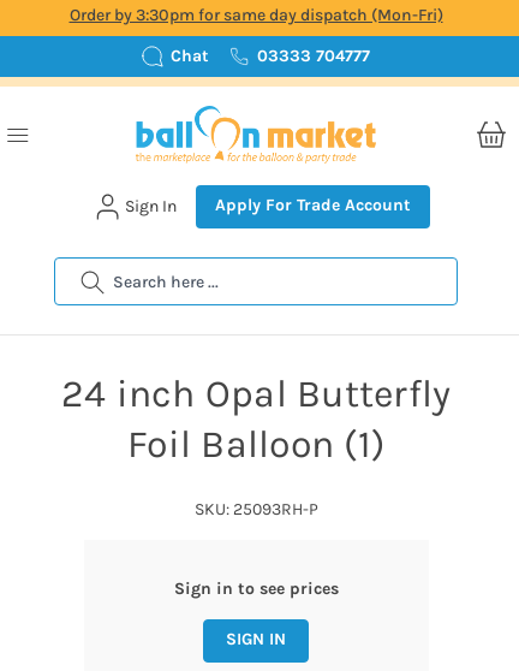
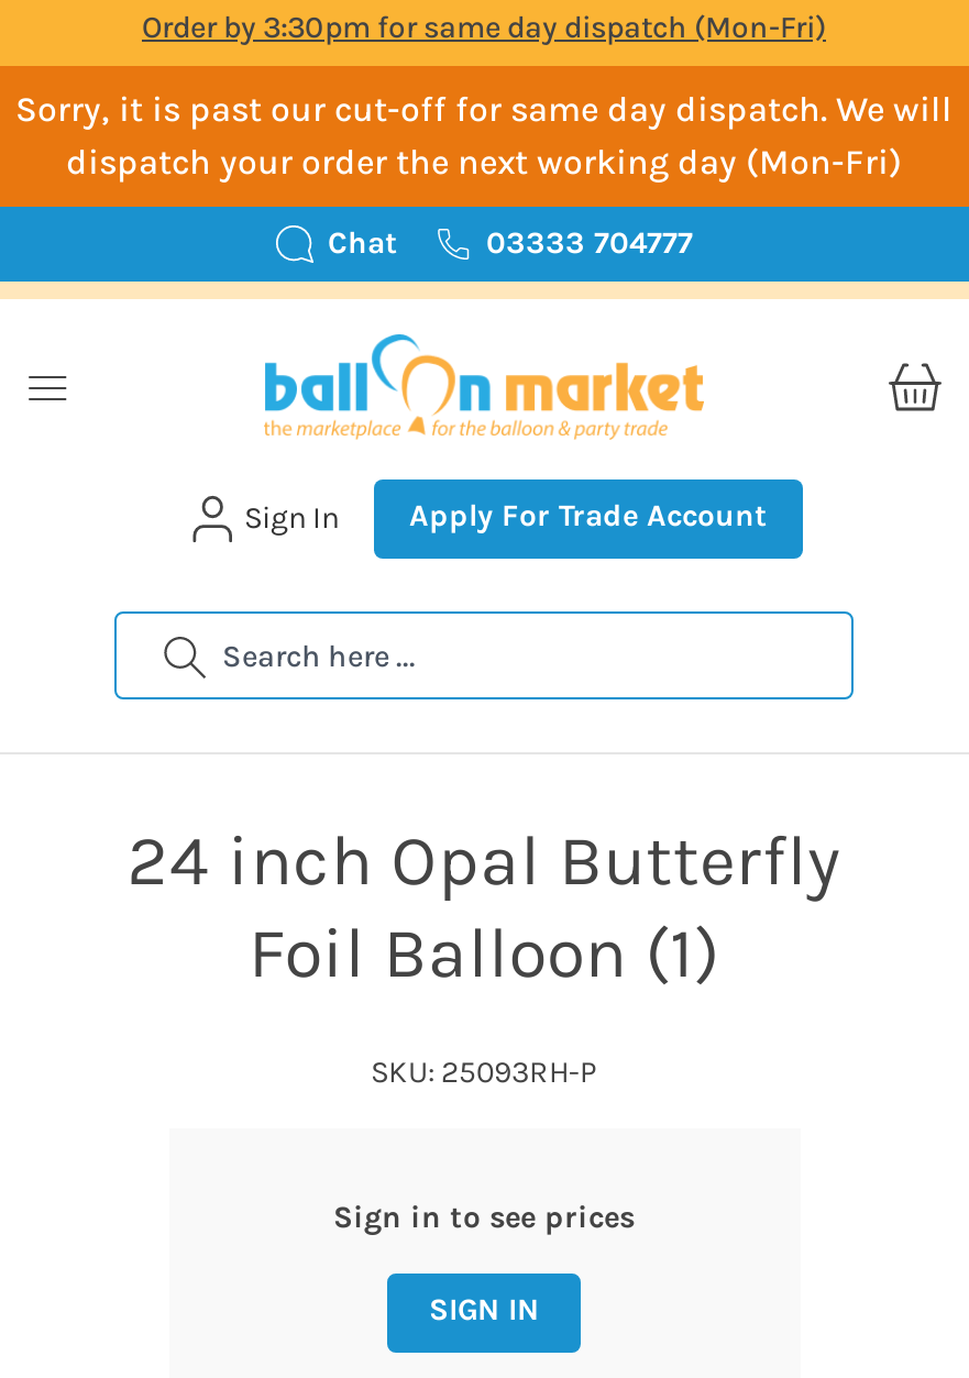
none -> [15,88,953,183] Sorry, it is past our cut-off for same day dispatch. We will | dispatch your order the next working day (Mon-Fri)

